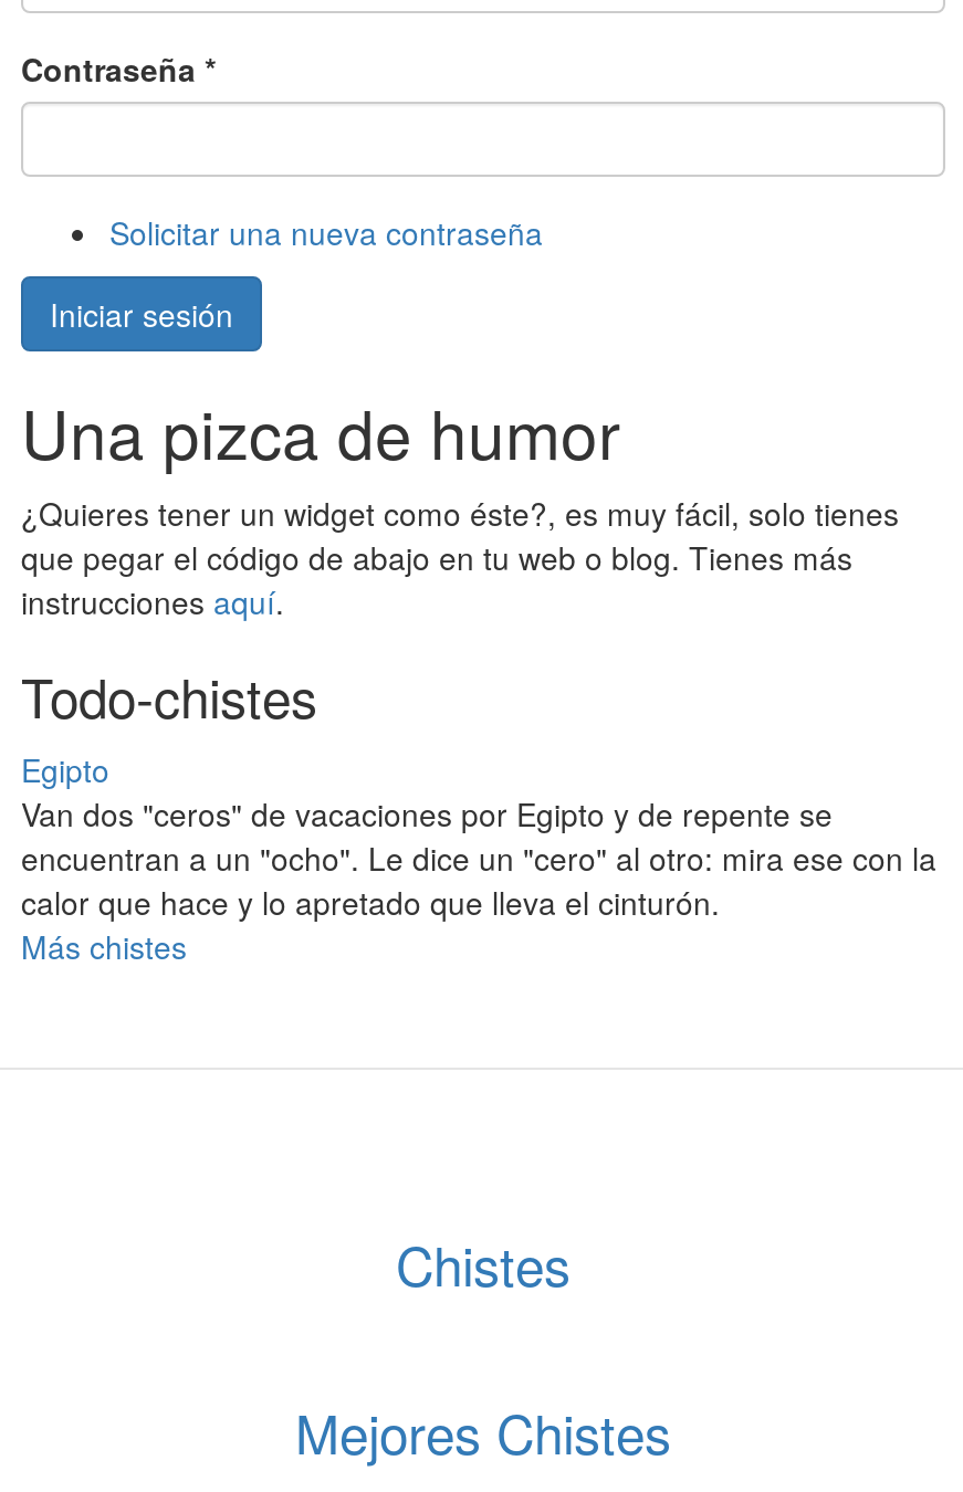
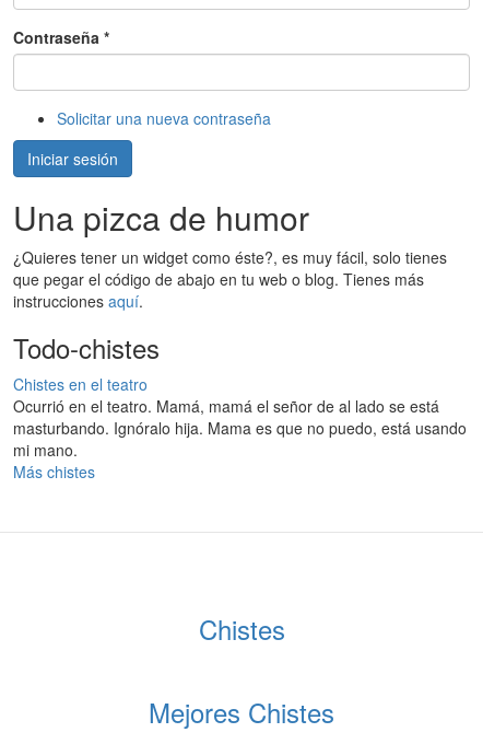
[21,747,936,924] Egipto | Van dos "ceros" de vacaciones por Egipto y de repente se | encuentran a un "ocho". Le dice un "cero" al otro: mira ese con la | calor que hace y lo apretado que lleva el cinturón. -> [13,373,467,461] Chistes en el teatro | Ocurrió en el teatro. Mamá, mamá el señor de al lado se está | masturbando. Ignóralo hija. Mama es que no puedo, está usando | mi mano.

